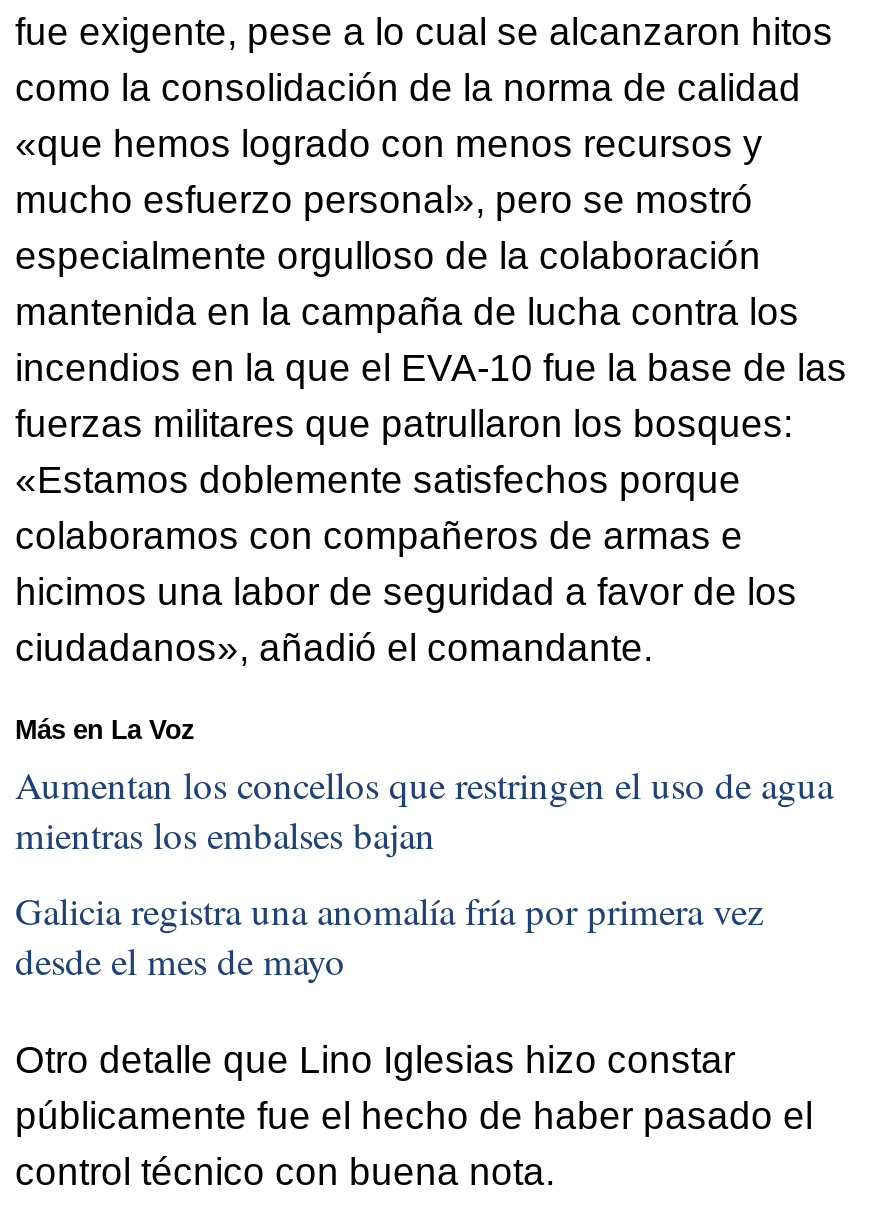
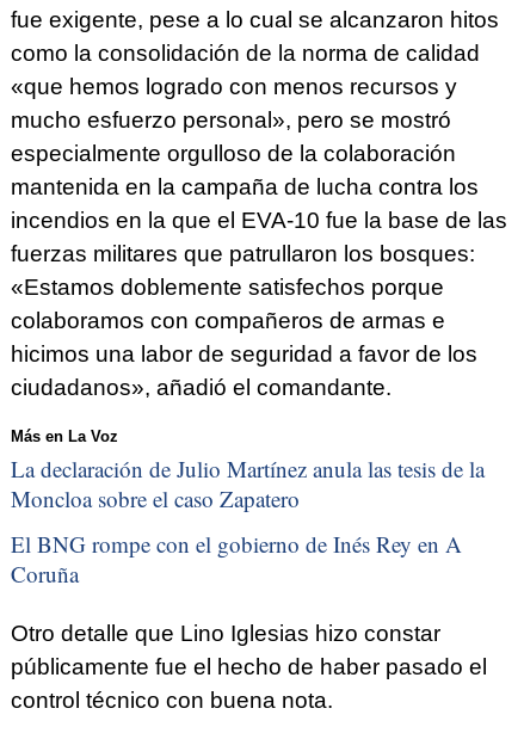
[15,759,833,859] Aumentan los concellos que restringen el uso de agua | mientras los embalses bajan -> [11,454,485,514] La declaración de Julio Martínez anula las tesis de la | Moncloa sobre el caso Zapatero
[15,884,763,984] Galicia registra una anomalía fría por primera vez | desde el mes de mayo -> [11,529,462,588] El BNG rompe con el gobierno de Inés Rey en A | Coruña

